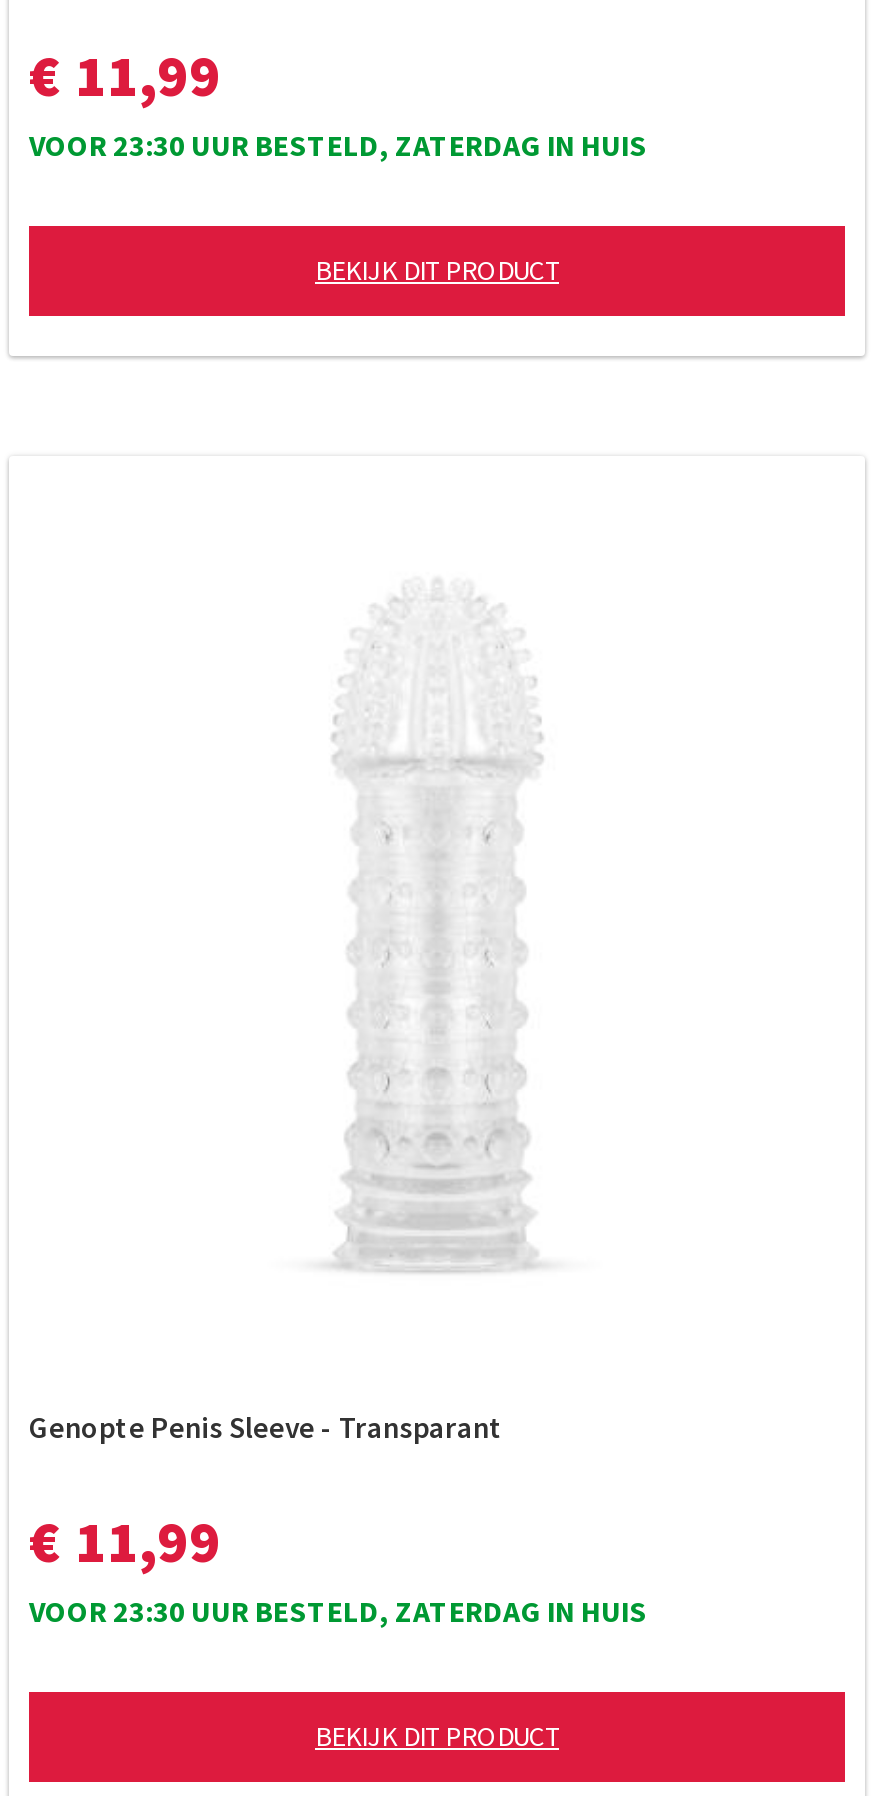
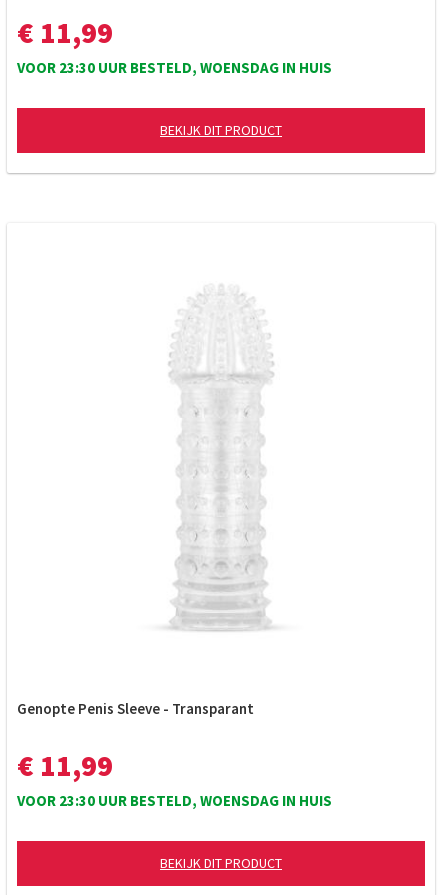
[29,126,647,164] VOOR 23:30 UUR BESTELD, ZATERDAG IN HUIS -> [17,58,332,77] VOOR 23:30 UUR BESTELD, WOENSDAG IN HUIS
[29,1592,647,1630] VOOR 23:30 UUR BESTELD, ZATERDAG IN HUIS -> [17,791,332,810] VOOR 23:30 UUR BESTELD, WOENSDAG IN HUIS

